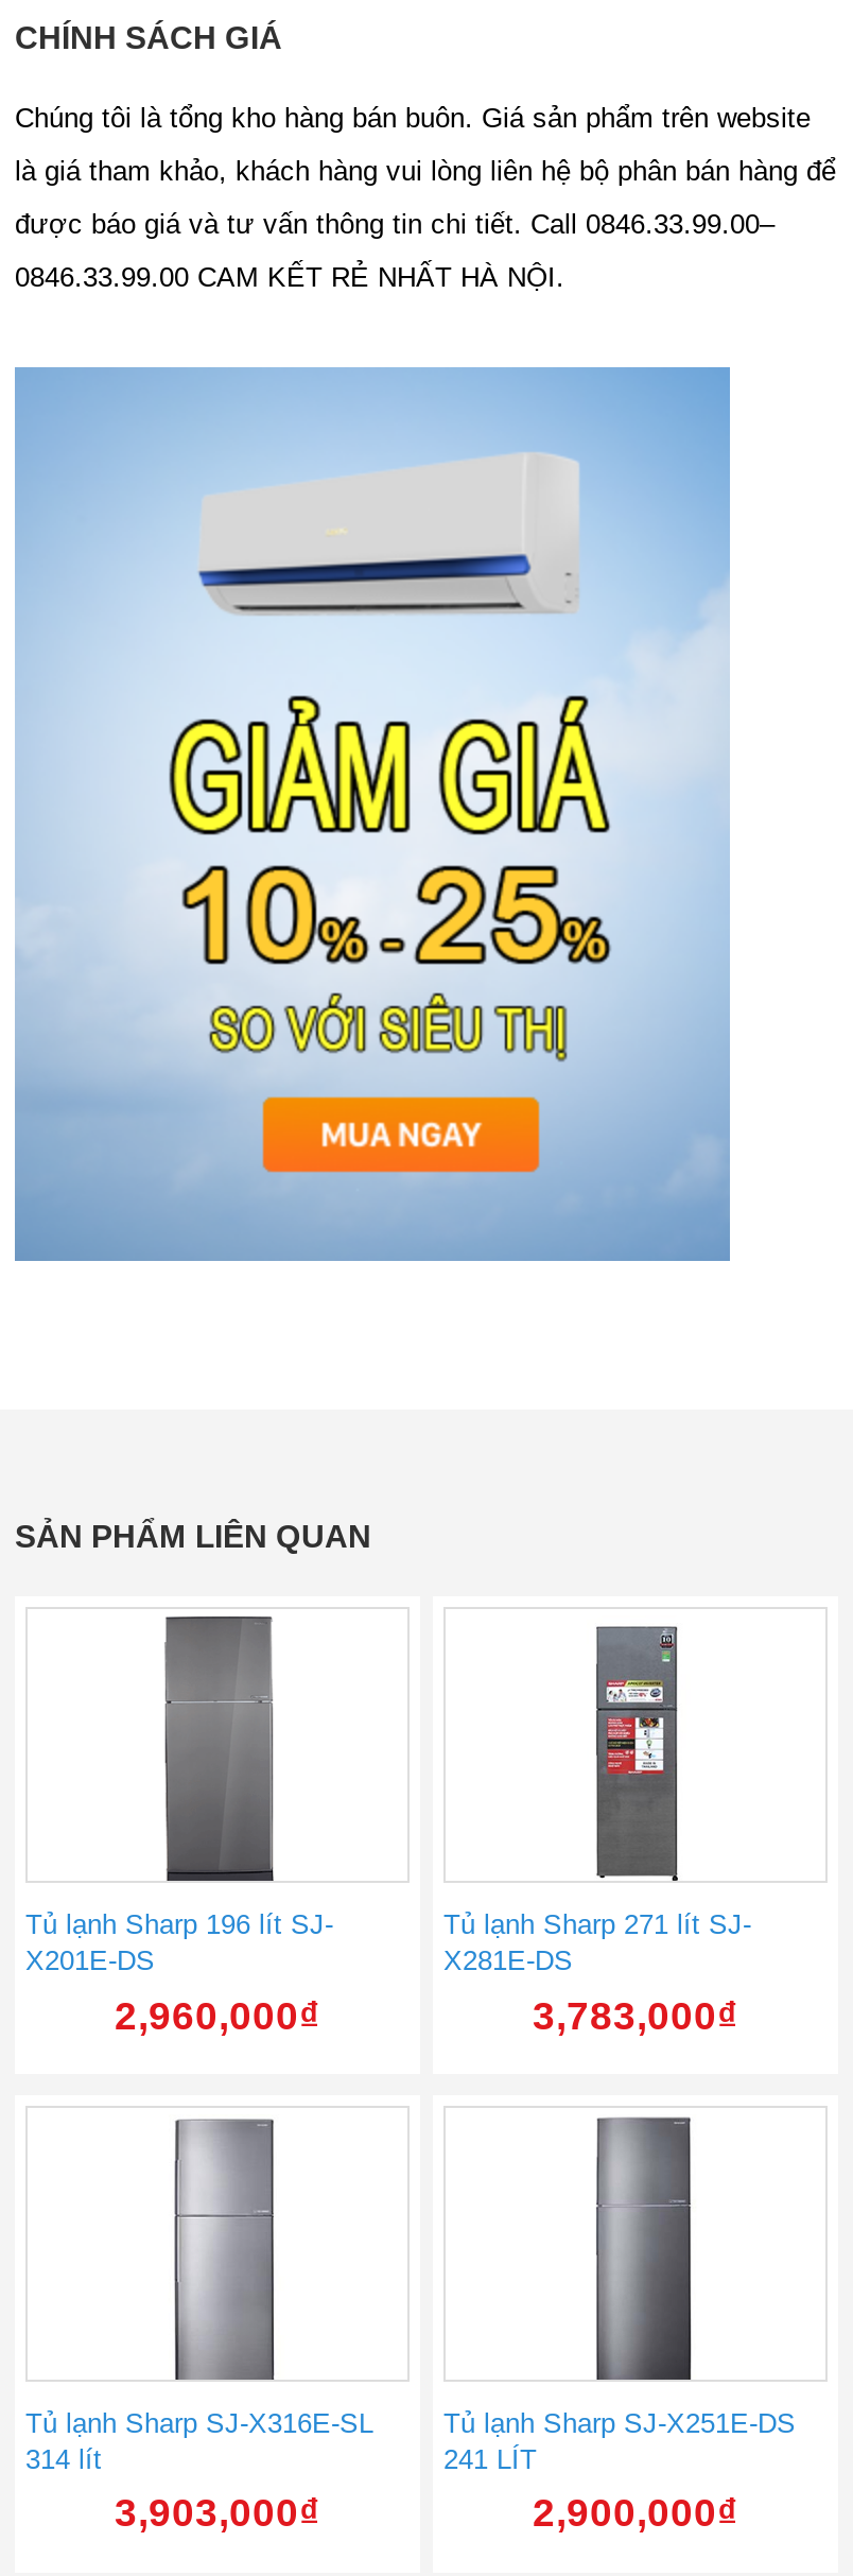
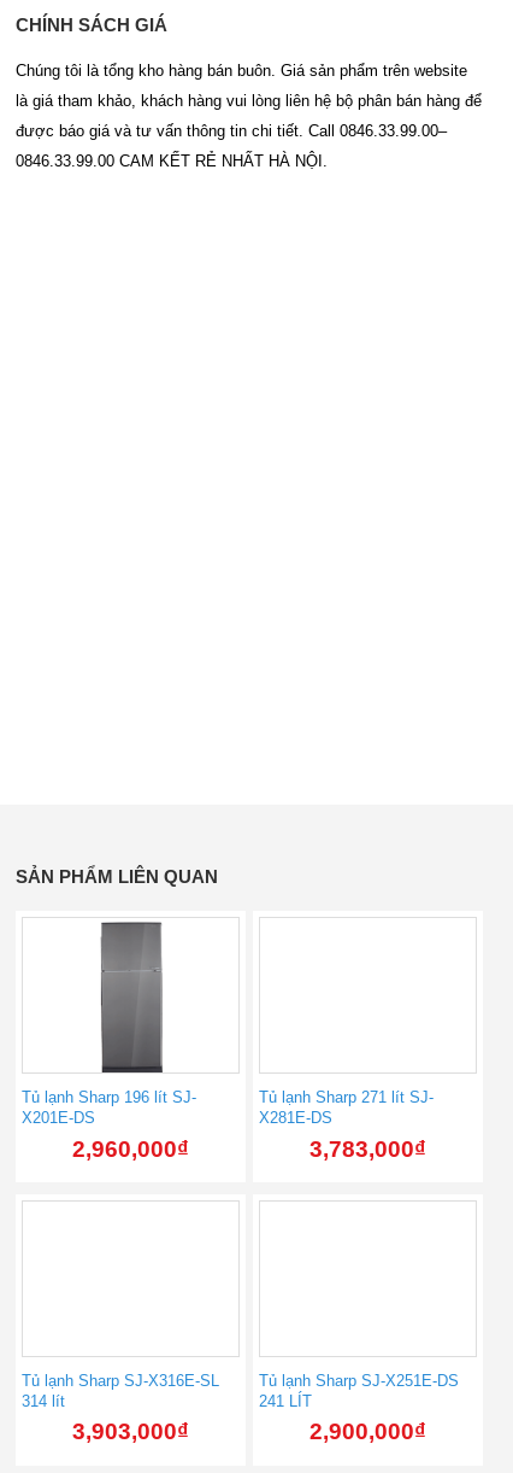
[13,365,732,1263] [image] -> none
[594,1624,679,1883] [image] -> none
[172,2116,276,2382] [image] -> none
[594,2114,694,2382] [image] -> none

